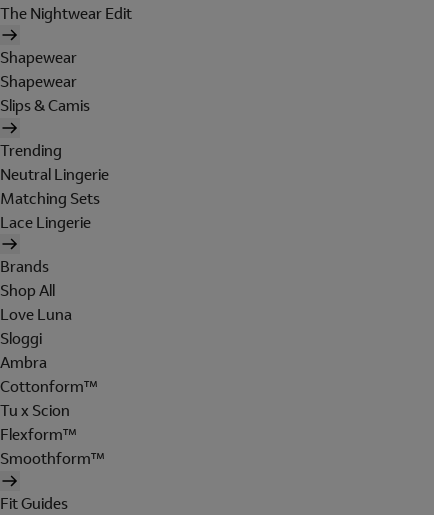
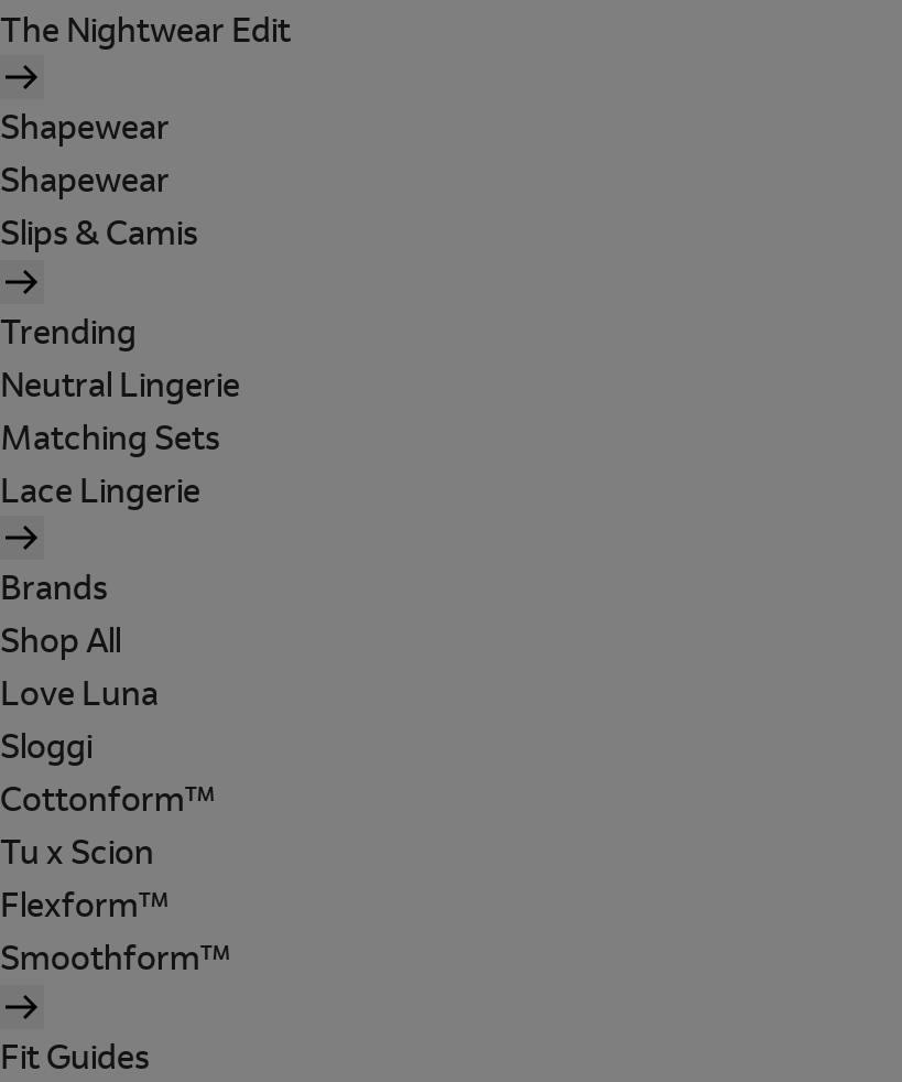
[0,352,47,372] Ambra -> none

